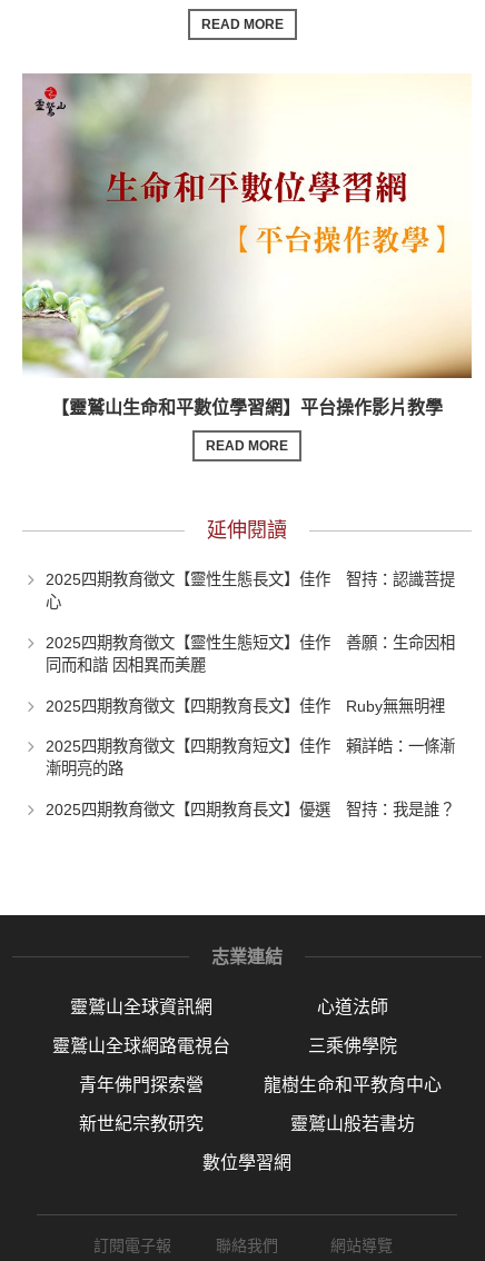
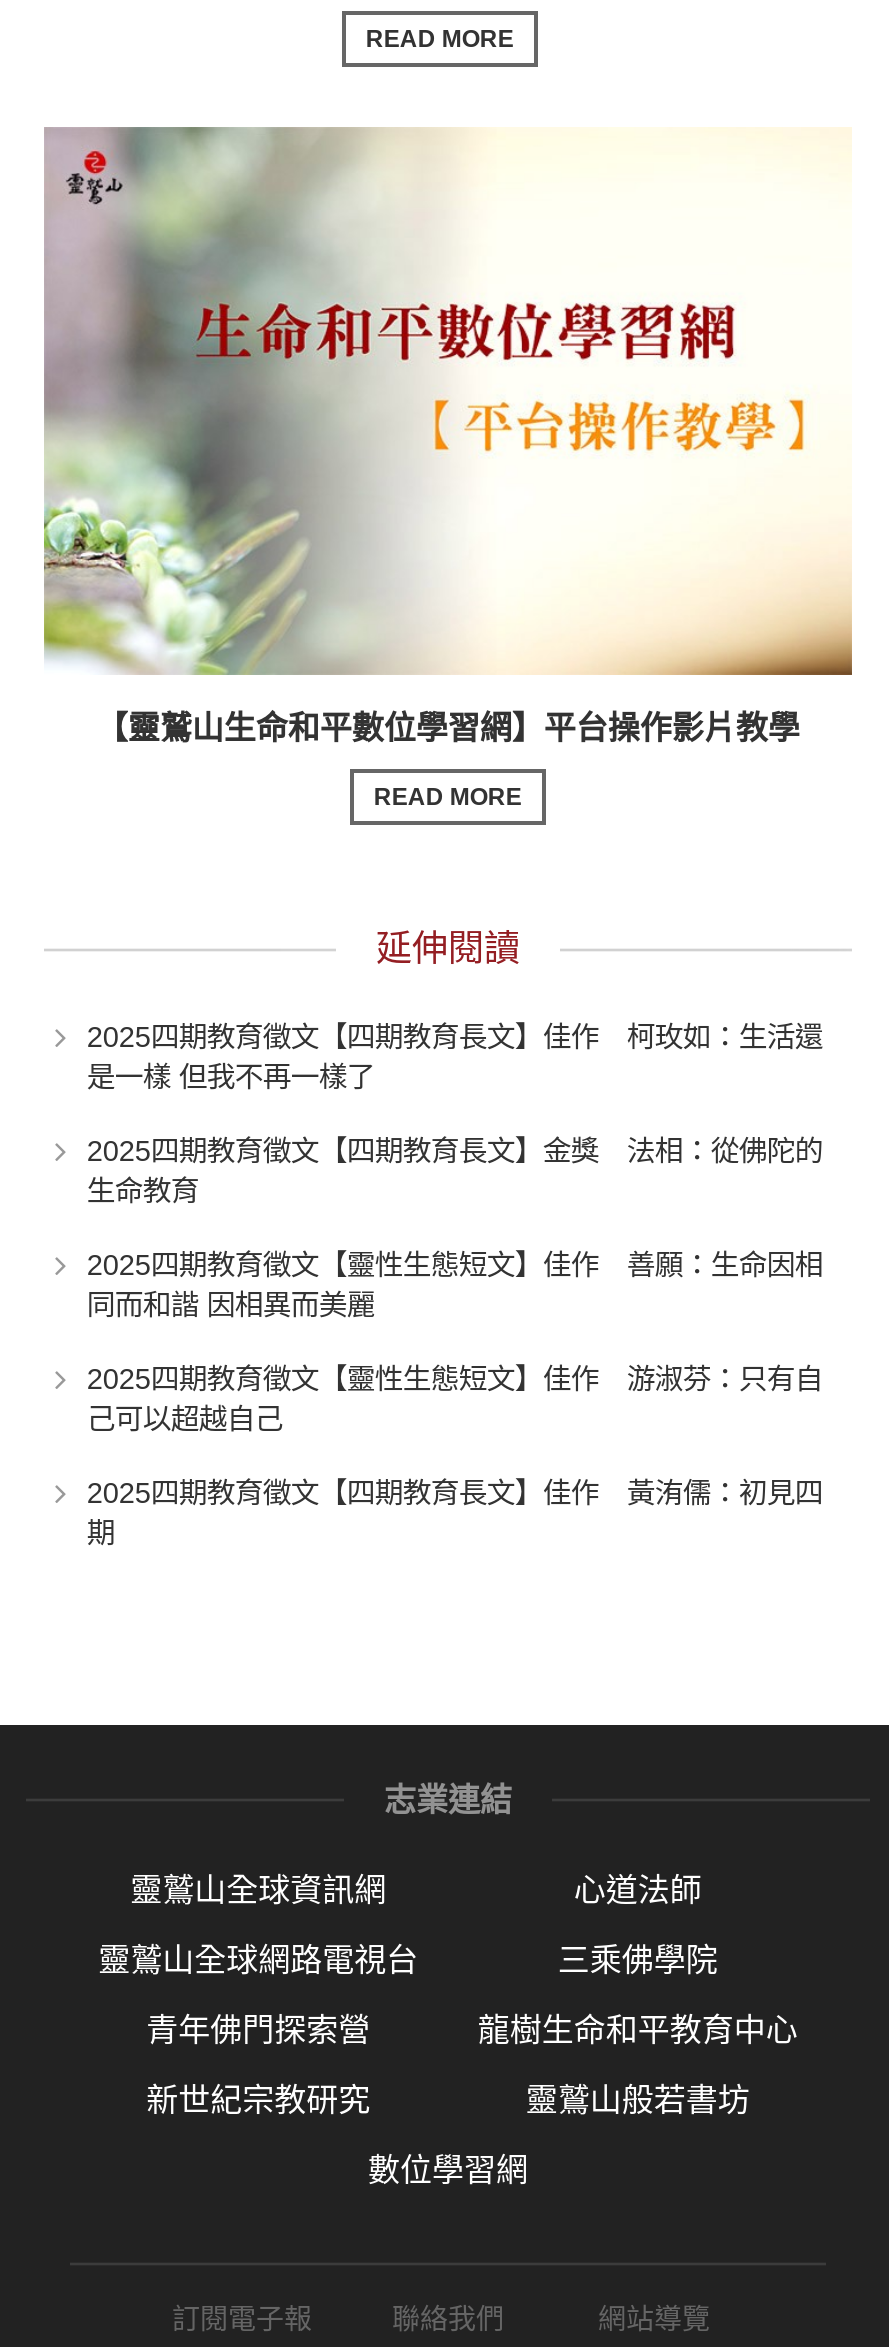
[46,570,455,611] 2025四期教育徵文【靈性生態長文】佳作 智持：認識菩提 | 心 -> [87,1020,823,1207] 2025四期教育徵文【四期教育長文】佳作 柯玫如：生活還 | 是一樣 但我不再一樣了 | 2025四期教育徵文【四期教育長文】金獎 法相：從佛陀的 | 生命教育
[46,697,455,818] 2025四期教育徵文【四期教育長文】佳作 Ruby無無明裡 | 2025四期教育徵文【四期教育短文】佳作 賴詳皓：一條漸 | 漸明亮的路 | 2025四期教育徵文【四期教育長文】優選 智持：我是誰？ -> [87,1362,823,1549] 2025四期教育徵文【靈性生態短文】佳作 游淑芬：只有自 | 己可以超越自己 | 2025四期教育徵文【四期教育長文】佳作 黃洧儒：初見四 | 期

